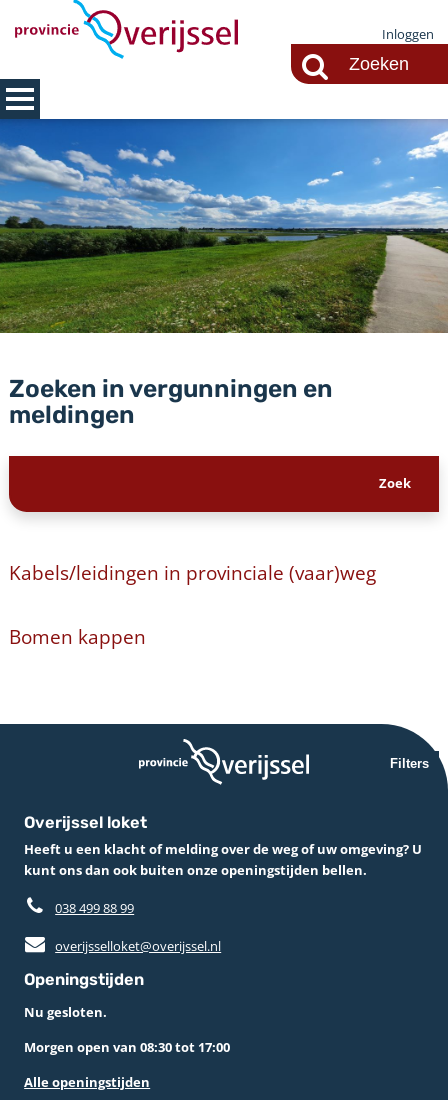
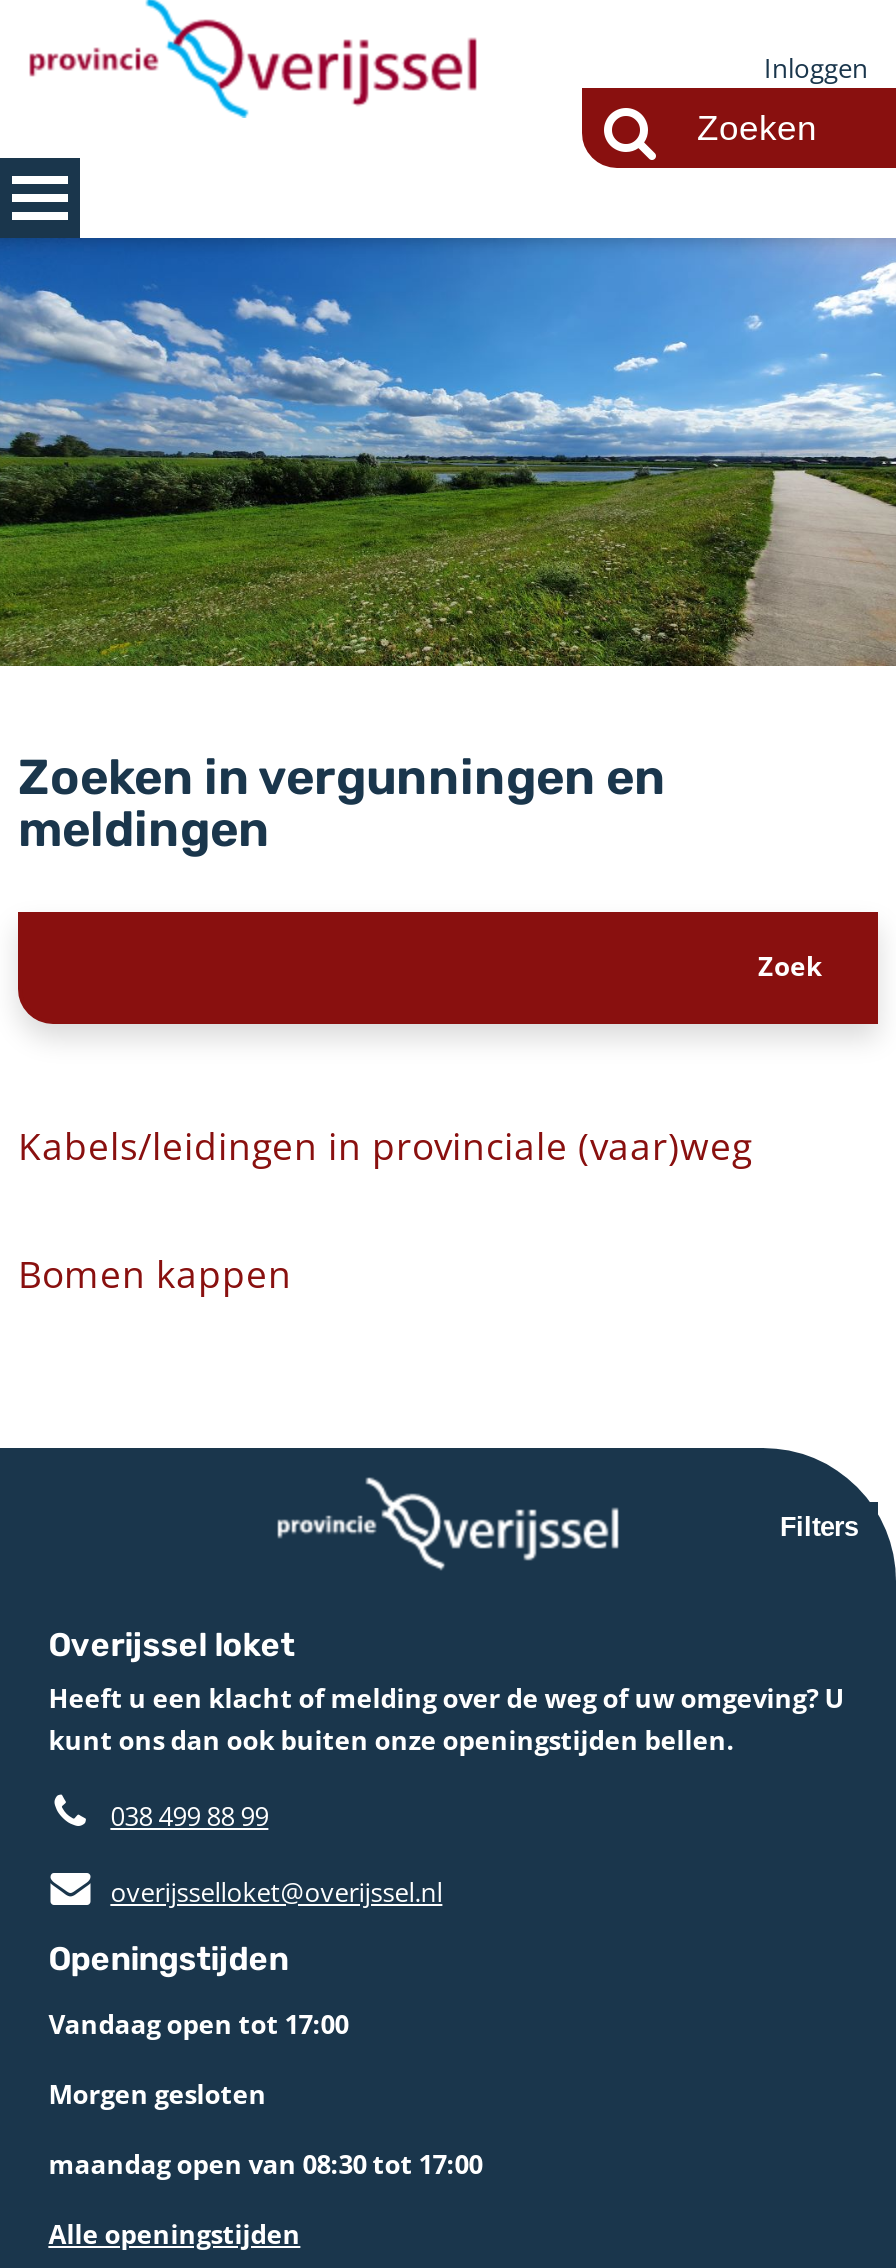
[24,1003,230,1056] Nu gesloten. | Morgen open van 08:30 tot 17:00 -> [48,2006,482,2182] Vandaag open tot 17:00 | Morgen gesloten | maandag open van 08:30 tot 17:00

